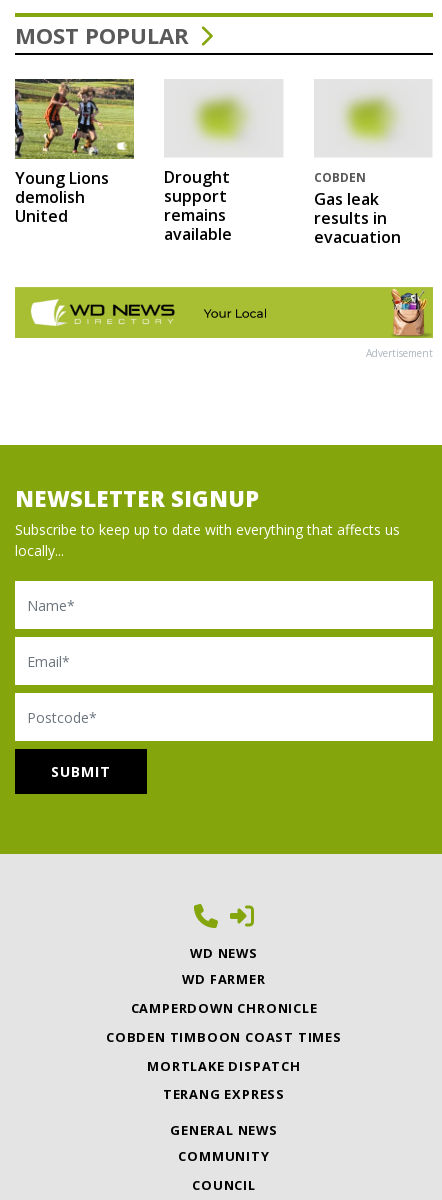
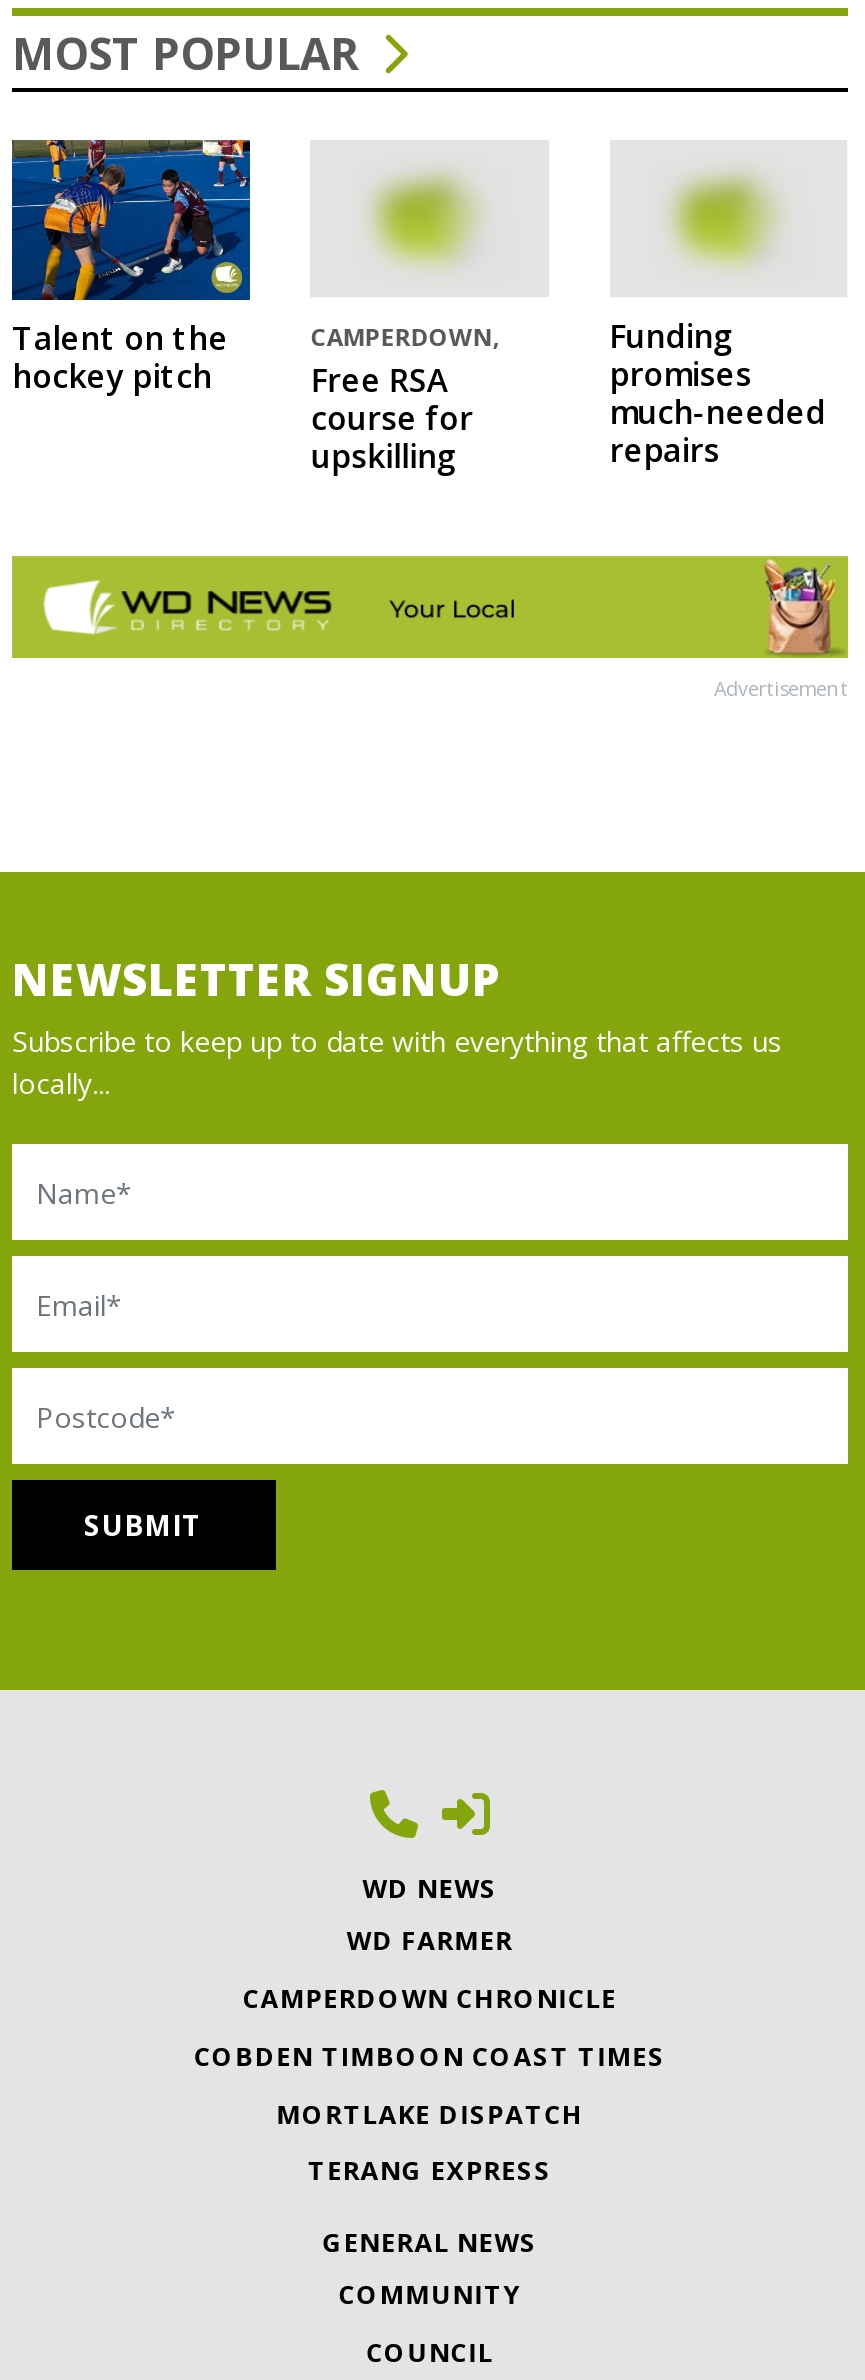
[14,78,135,227] [image] | Young Lions | demolish | United -> [10,138,252,398] [image] | Talent on the | hockey pitch
[164,166,232,245] Drought | support | remains | available -> [311,319,499,477] CAMPERDOWN, | Free RSA | course for | upskilling
[314,169,401,248] COBDEN | Gas leak | results in | evacuation -> [609,313,825,471] Funding | promises | much-needed | repairs

